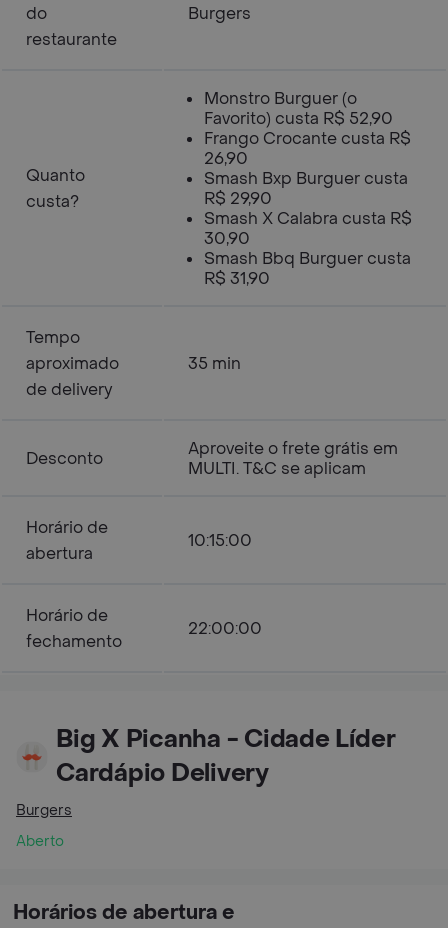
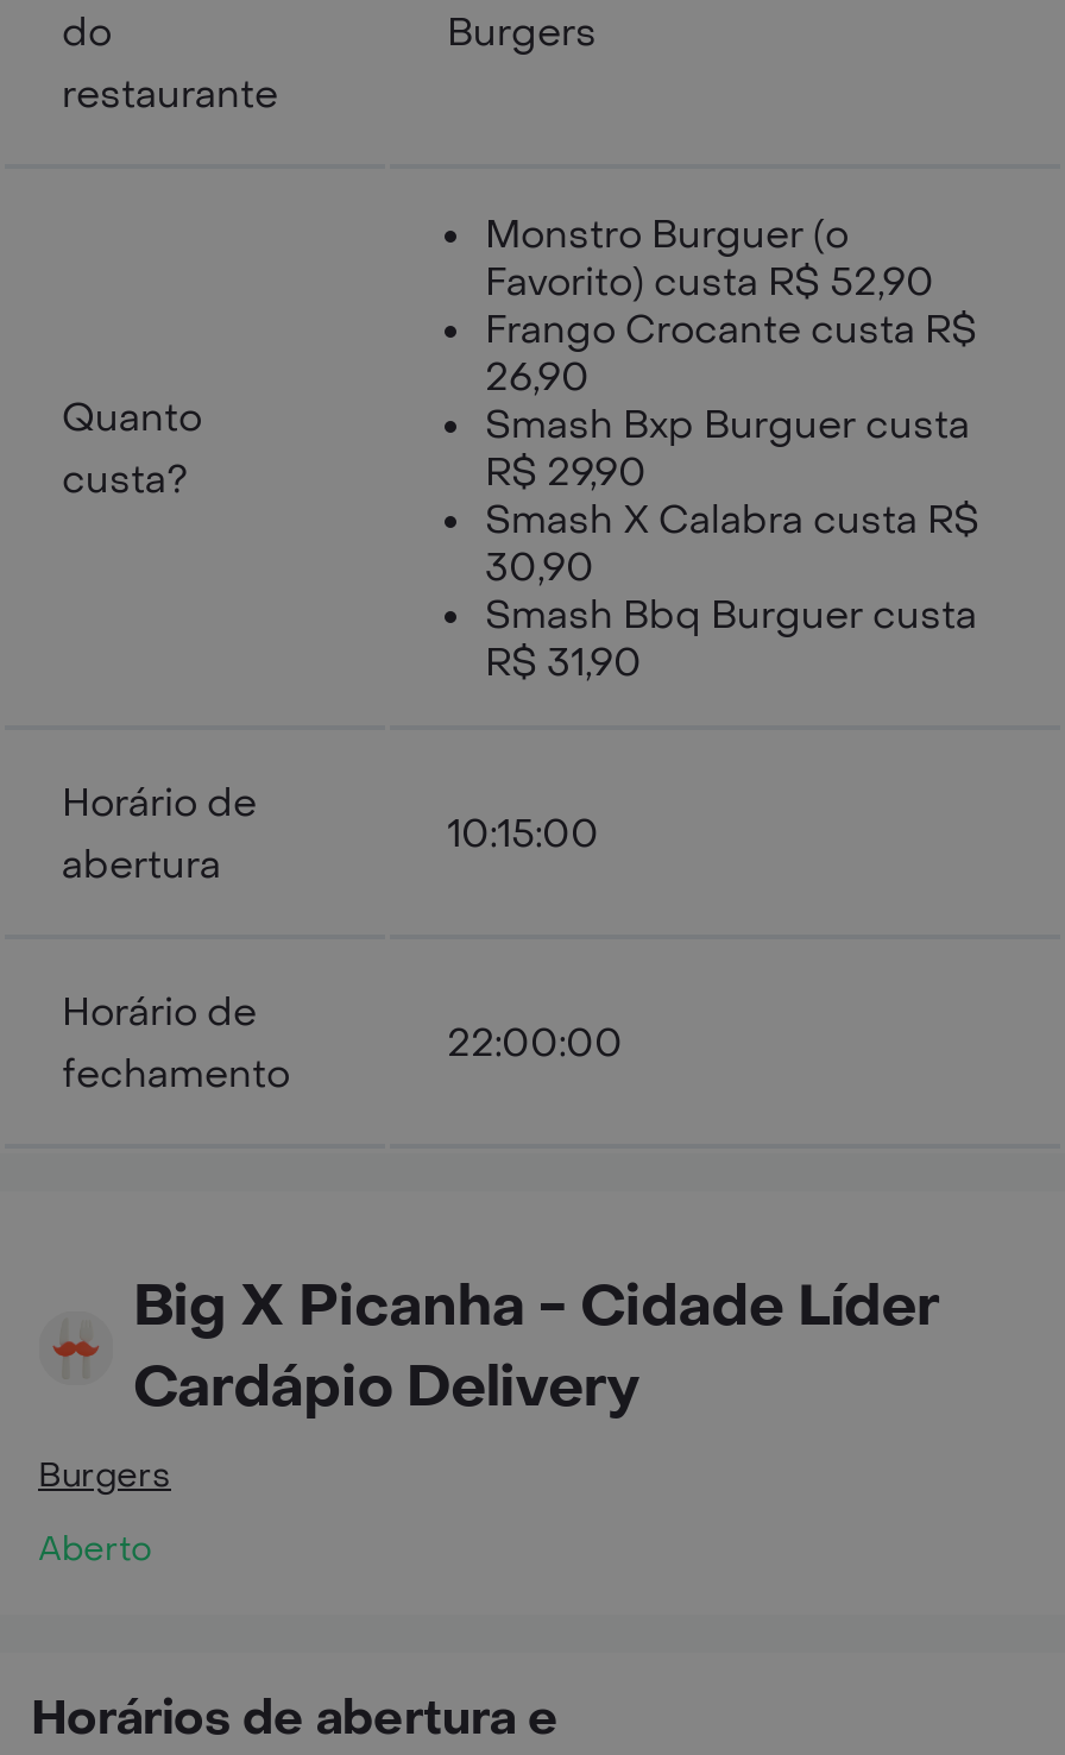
[26,327,119,400] Tempo | aproximado | de delivery -> none
[188,353,241,374] 35 min -> none
[26,438,398,479] Desconto | Aproveite o frete grátis em | MULTI. T&C se aplicam -> none

